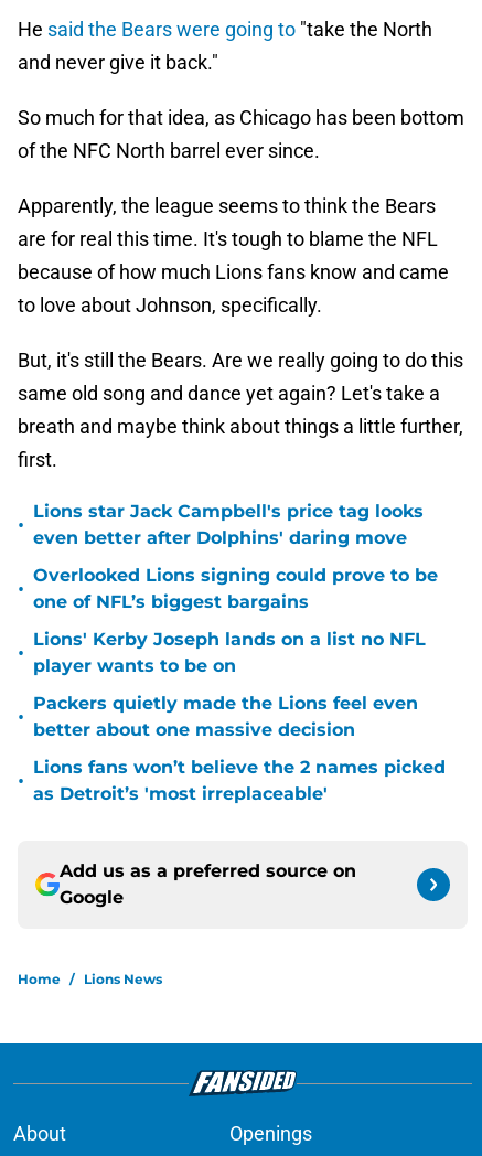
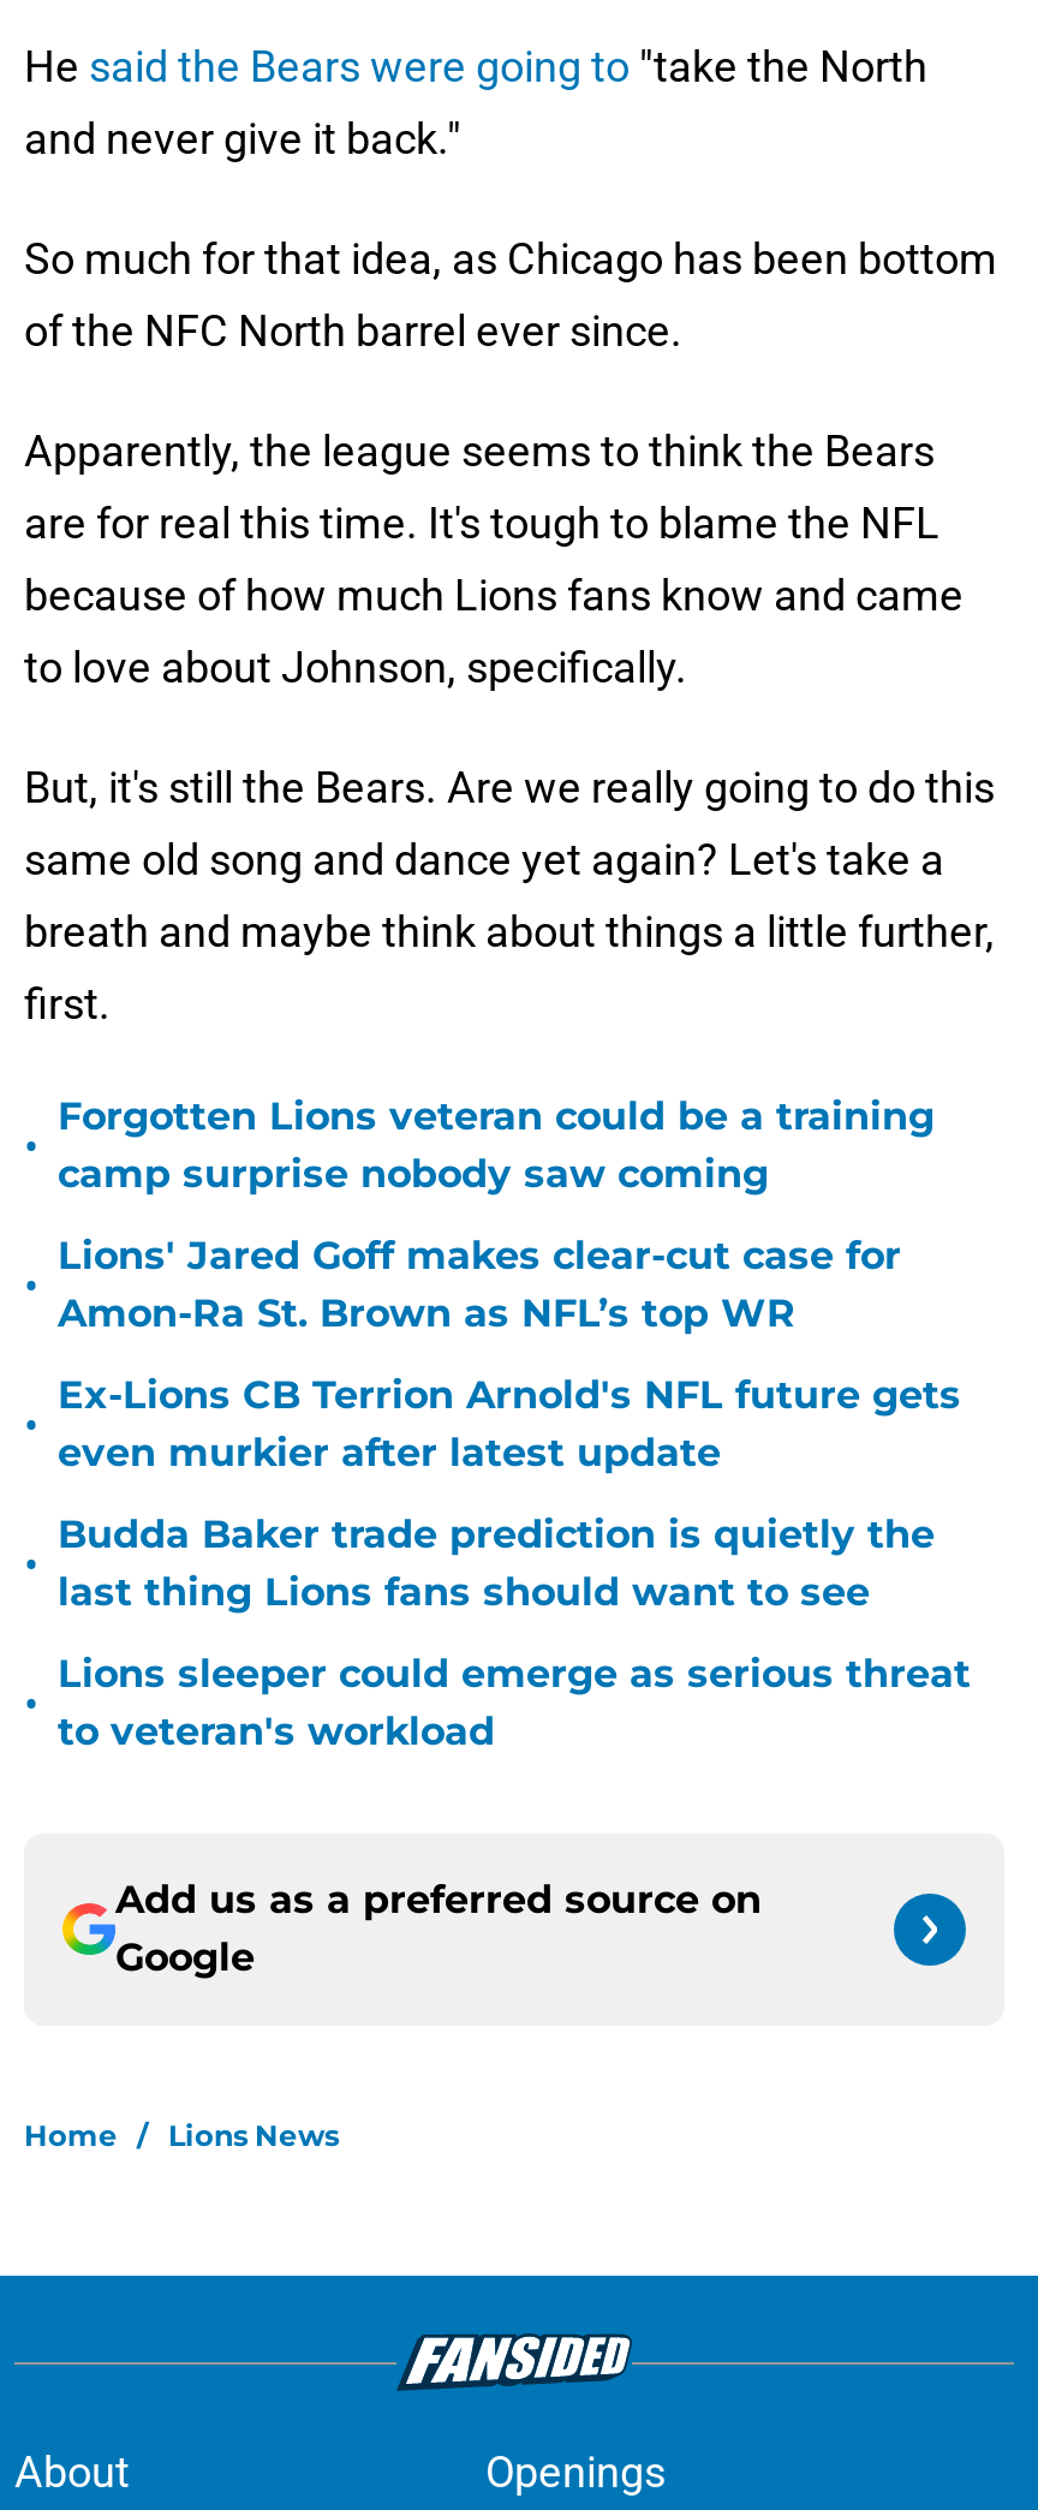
[33,501,424,548] Lions star Jack Campbell's price tag looks | even better after Dolphins' daring move -> [58,1093,935,1197] Forgotten Lions veteran could be a training | camp surprise nobody saw coming
[33,565,438,612] Overlooked Lions signing could prove to be | one of NFL’s biggest bargains -> [58,1233,901,1336] Lions' Jared Goff makes clear-cut case for | Amon-Ra St. Brown as NFL’s top WR
[33,629,426,676] Lions' Kerby Joseph lands on a list no NFL | player wants to be on -> [58,1372,961,1475] Ex-Lions CB Terrion Arnold's NFL future gets | even murkier after latest update
[33,693,418,740] Packers quietly made the Lions feel even | better about one massive decision -> [58,1512,935,1615] Budda Baker trade prediction is quietly the | last thing Lions fans should want to see
[33,757,446,804] Lions fans won’t believe the 2 names picked | as Detroit’s 'most irreplaceable' -> [58,1651,971,1754] Lions sleeper could emerge as serious threat | to veteran's workload

